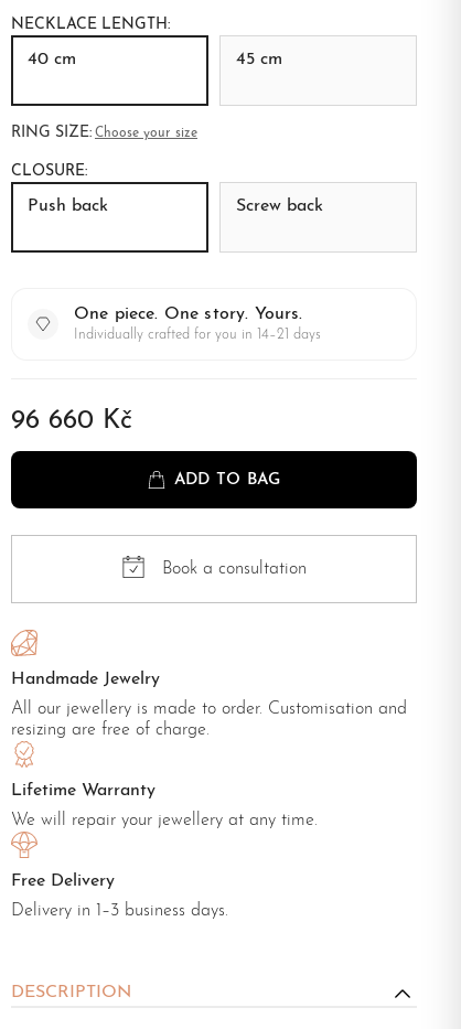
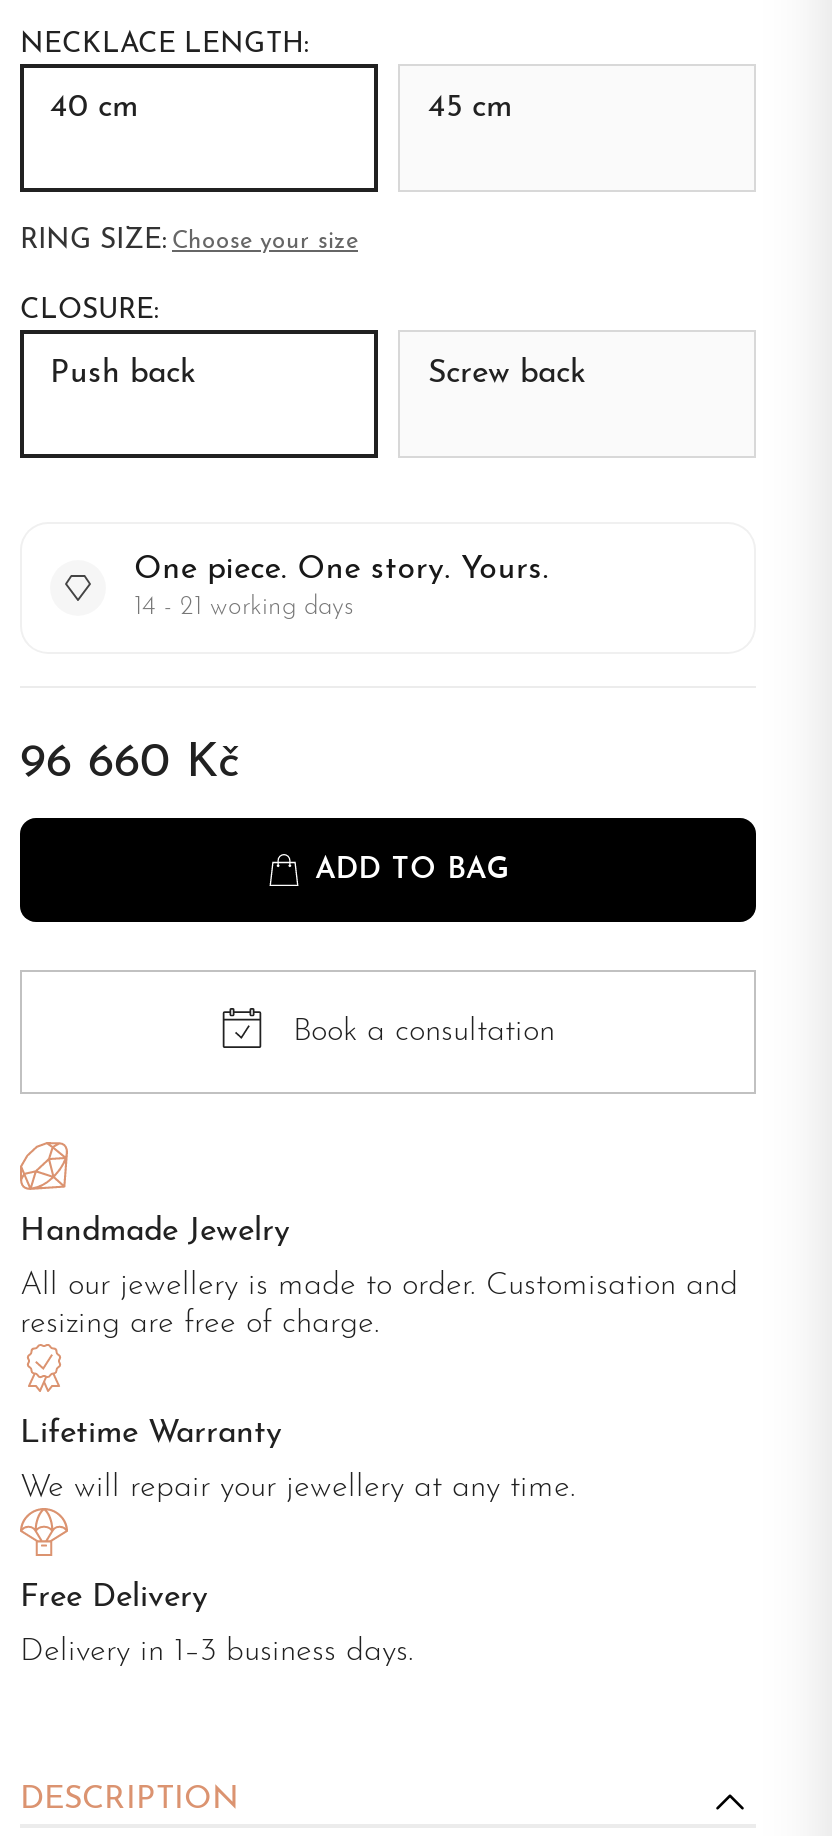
[74,328,321,342] Individually crafted for you in 14–21 days -> [134,595,354,621] 14 - 21 working days

